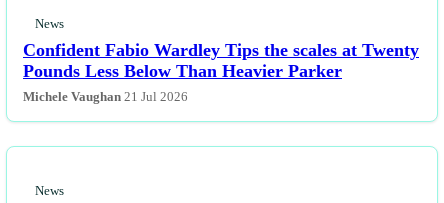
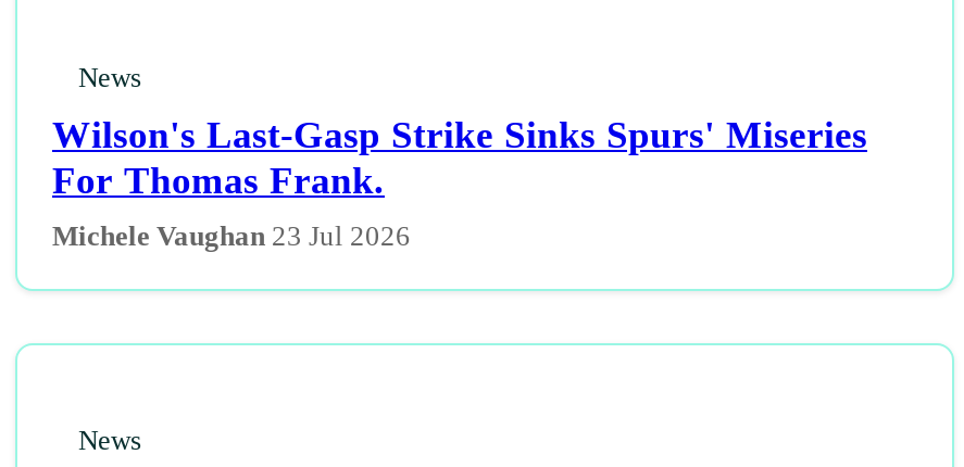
[23,40,419,104] Confident Fabio Wardley Tips the scales at Twenty | Pounds Less Below Than Heavier Parker | Michele Vaughan 21 Jul 2026 -> [52,113,867,252] Wilson's Last-Gasp Strike Sinks Spurs' Miseries | For Thomas Frank. | Michele Vaughan 23 Jul 2026

